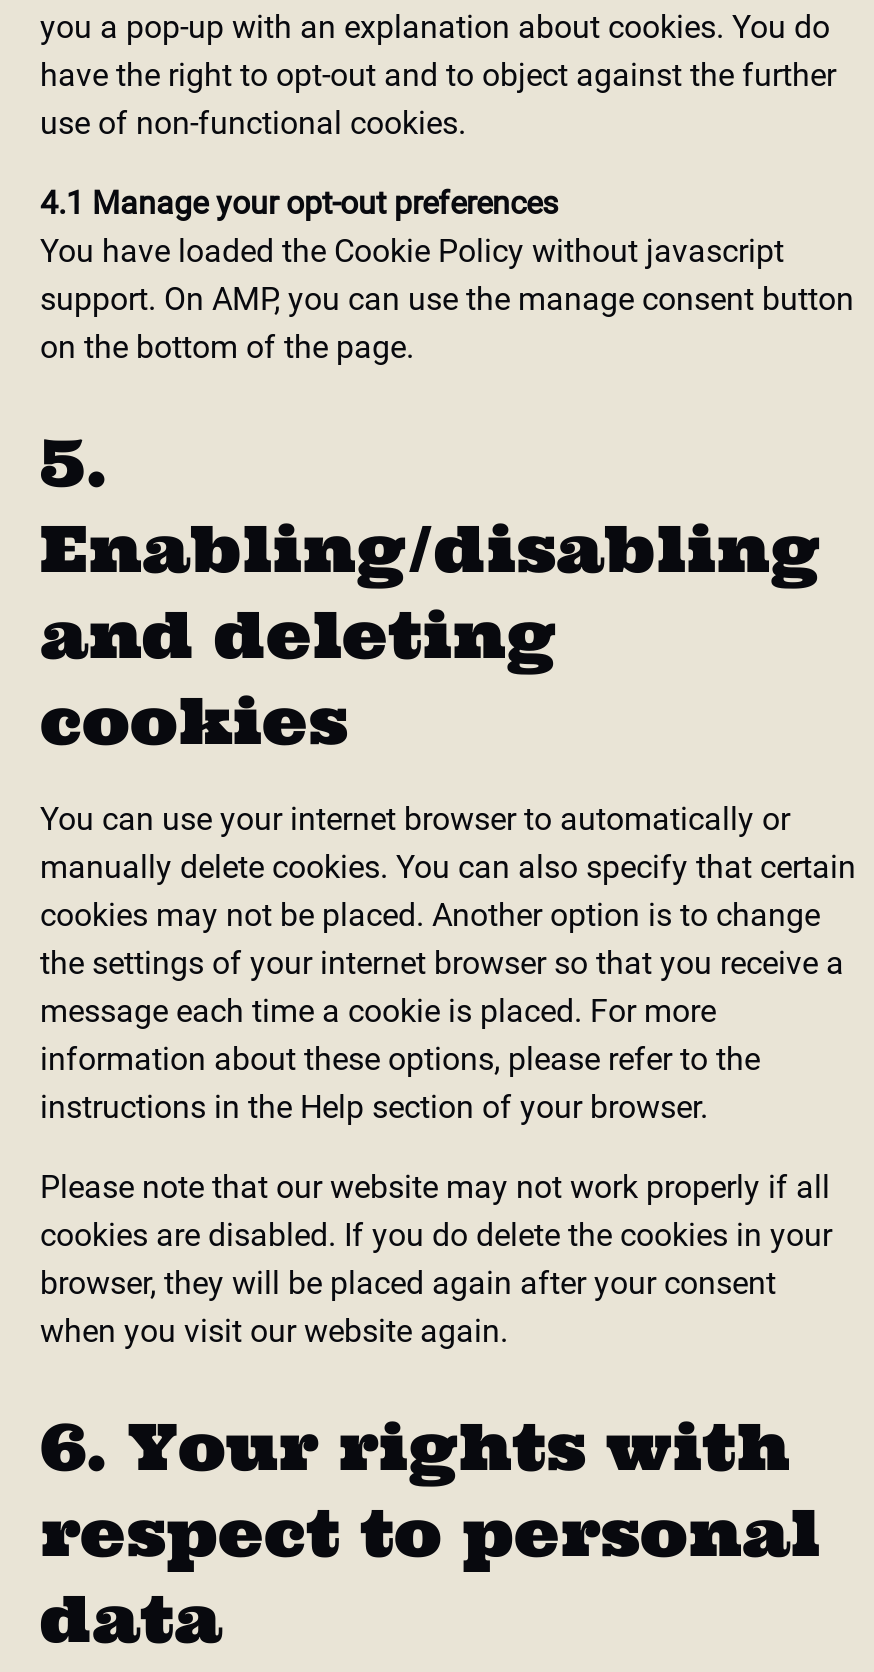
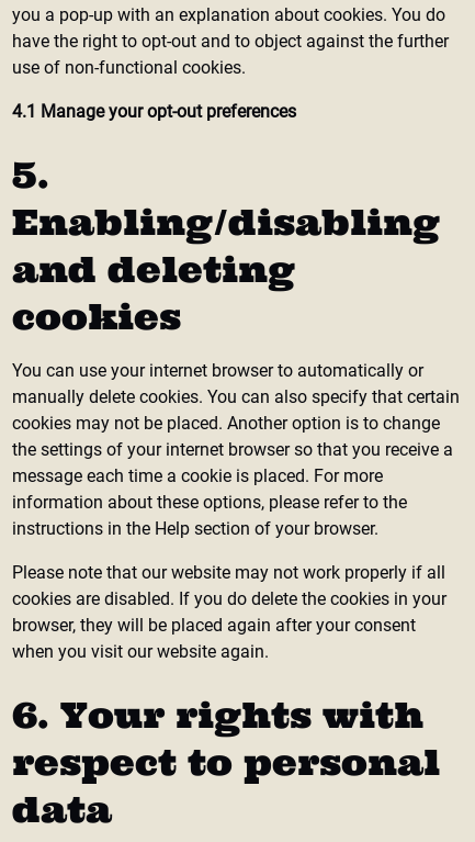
[40,232,854,366] You have loaded the Cookie Policy without javascript | support. On AMP, you can use the manage consent button | on the bottom of the page. -> none

